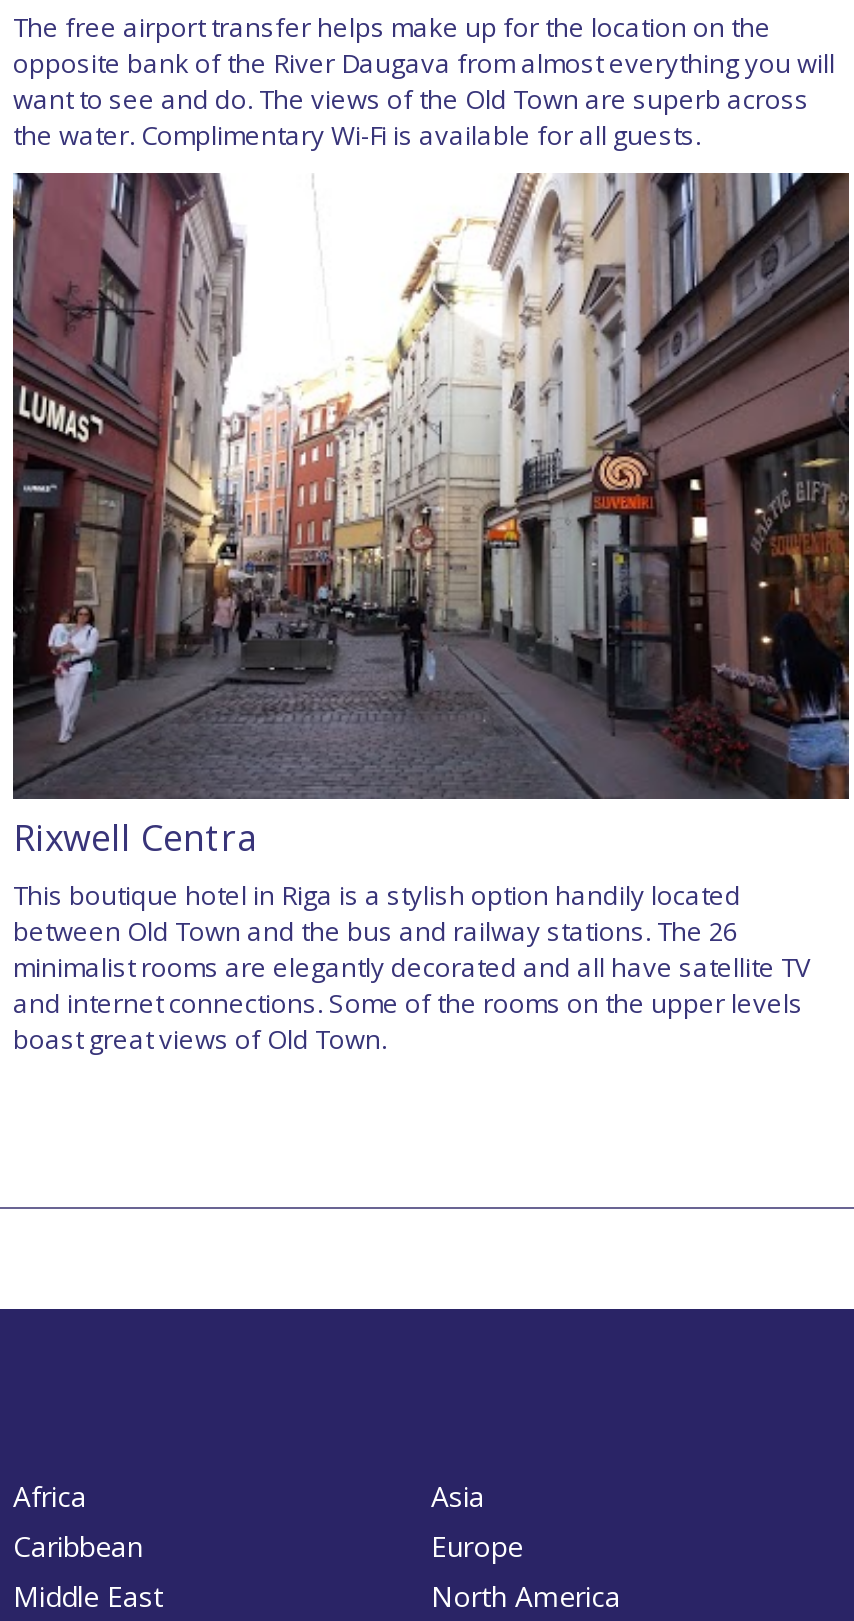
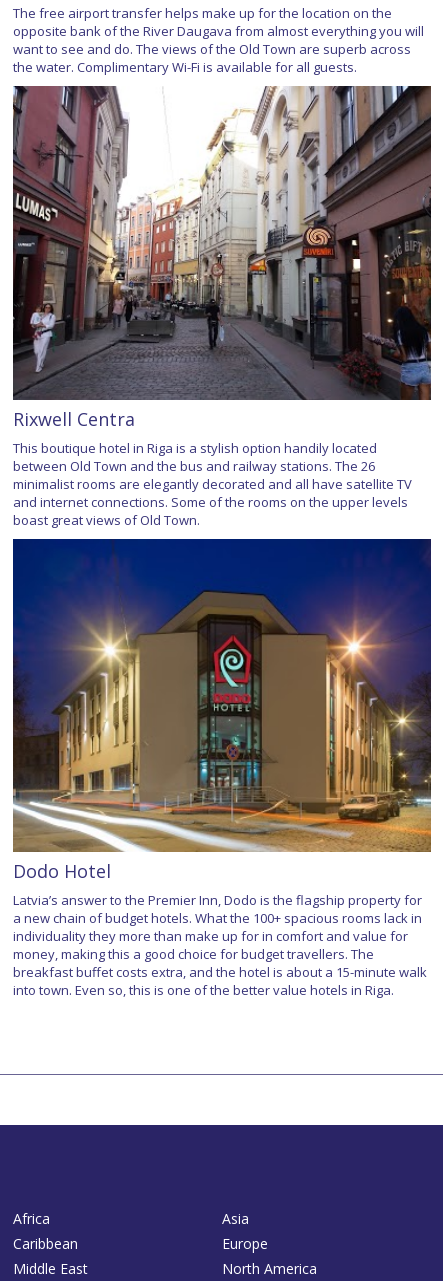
none -> [12,538,432,999] [image] | Dodo Hotel | Latvia’s answer to the Premier Inn, Dodo is the flagship property for | a new chain of budget hotels. What the 100+ spacious rooms lack in | individuality they more than make up for in comfort and value for | money, making this a good choice for budget travellers. The | breakfast buffet costs extra, and the hotel is about a 15-minute walk | into town. Even so, this is one of the better value hotels in Riga.

